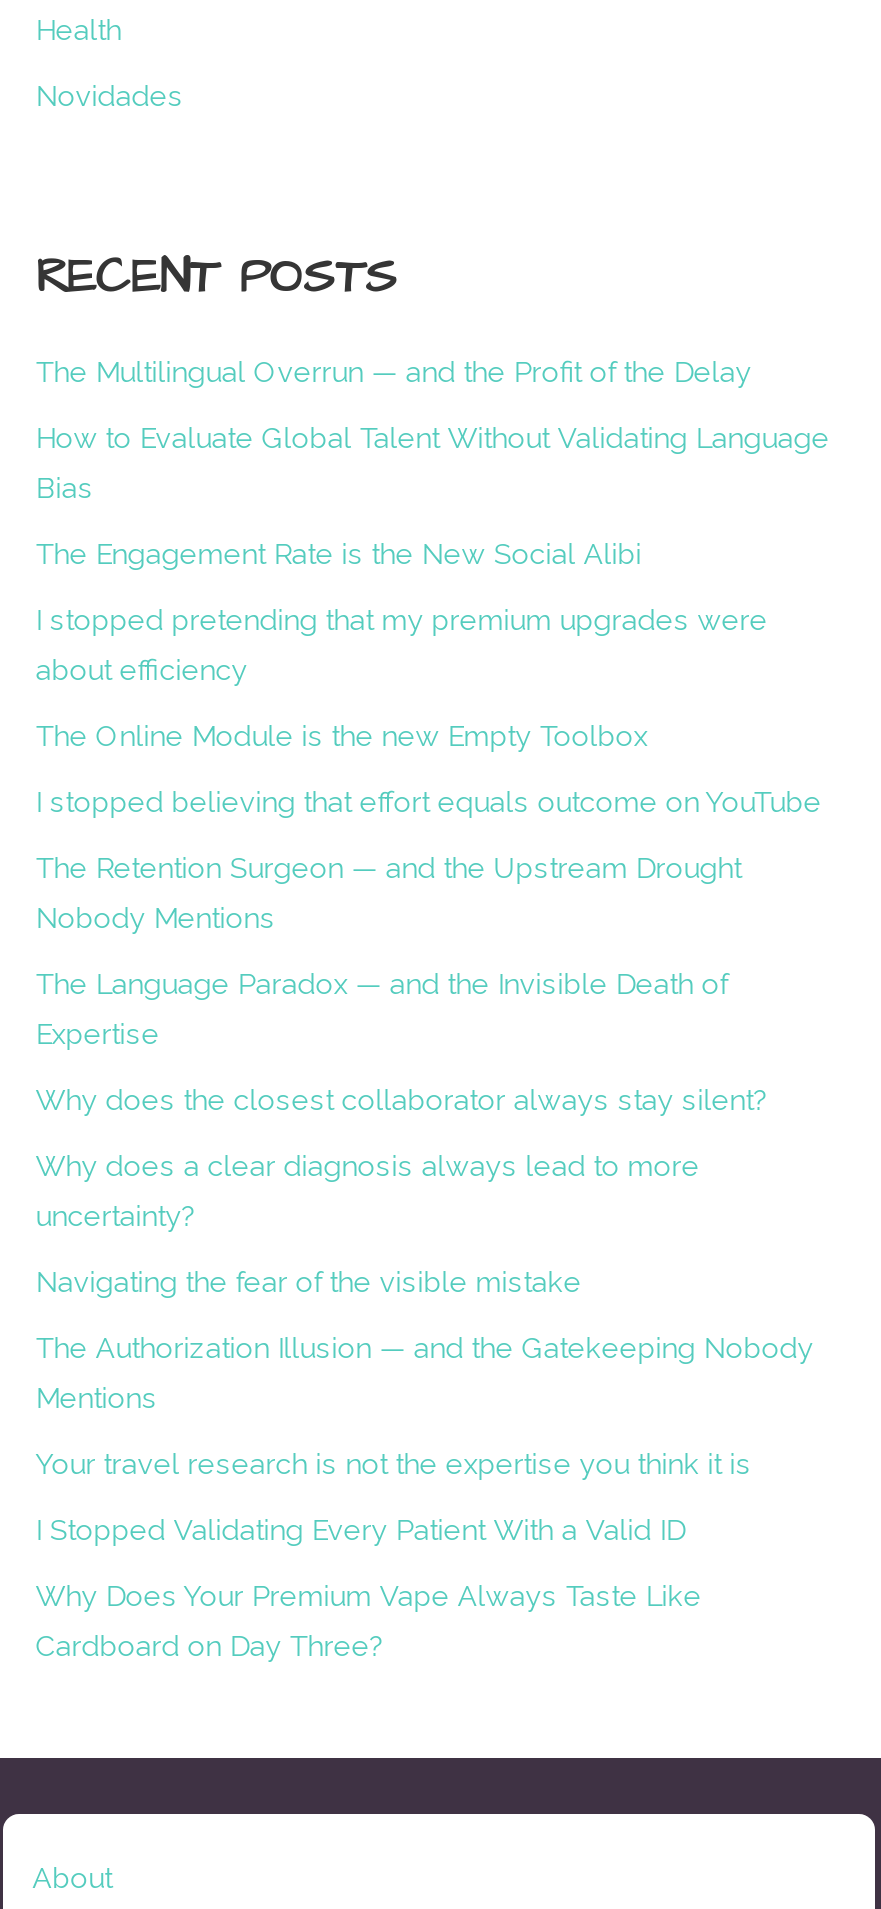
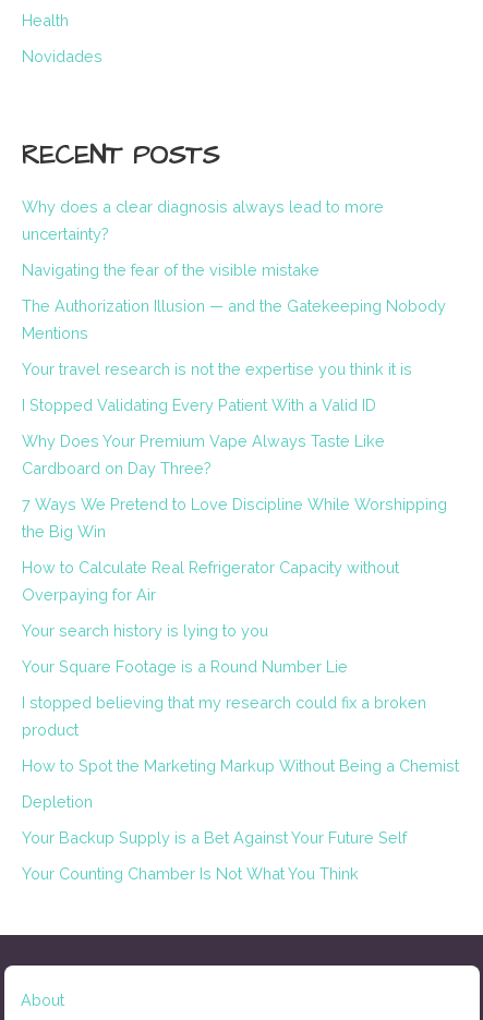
[35,353,829,1115] The Multilingual Overrun — and the Profit of the Delay | How to Evaluate Global Talent Without Validating Language | Bias | The Engagement Rate is the New Social Alibi | I stopped pretending that my premium upgrades were | about efficiency | The Online Module is the new Empty Toolbox | I stopped believing that effort equals outcome on YouTube | The Retention Surgeon — and the Upstream Drought | Nobody Mentions | The Language Paradox — and the Invisible Death of | Expertise | Why does the closest collaborator always stay silent? -> none
moved [35,1147,813,1661] -> [22,197,446,477]: Why does a clear diagnosis always lead to more | uncertainty? | Navigating the fear of the visible mistake | ... | Why Does Your Premium Vape Always Taste Like | Cardboard on Day Three?
none -> [22,494,459,882] 7 Ways We Pretend to Love Discipline While Worshipping | the Big Win | How to Calculate Real Refrigerator Capacity without | Overpaying for Air | Your search history is lying to you | Your Square Footage is a Round Number Lie | I stopped believing that my research could fix a broken | product | How to Spot the Marketing Markup Without Being a Chemist | Depletion | Your Backup Supply is a Bet Against Your Future Self | Your Counting Chamber Is Not What You Think

